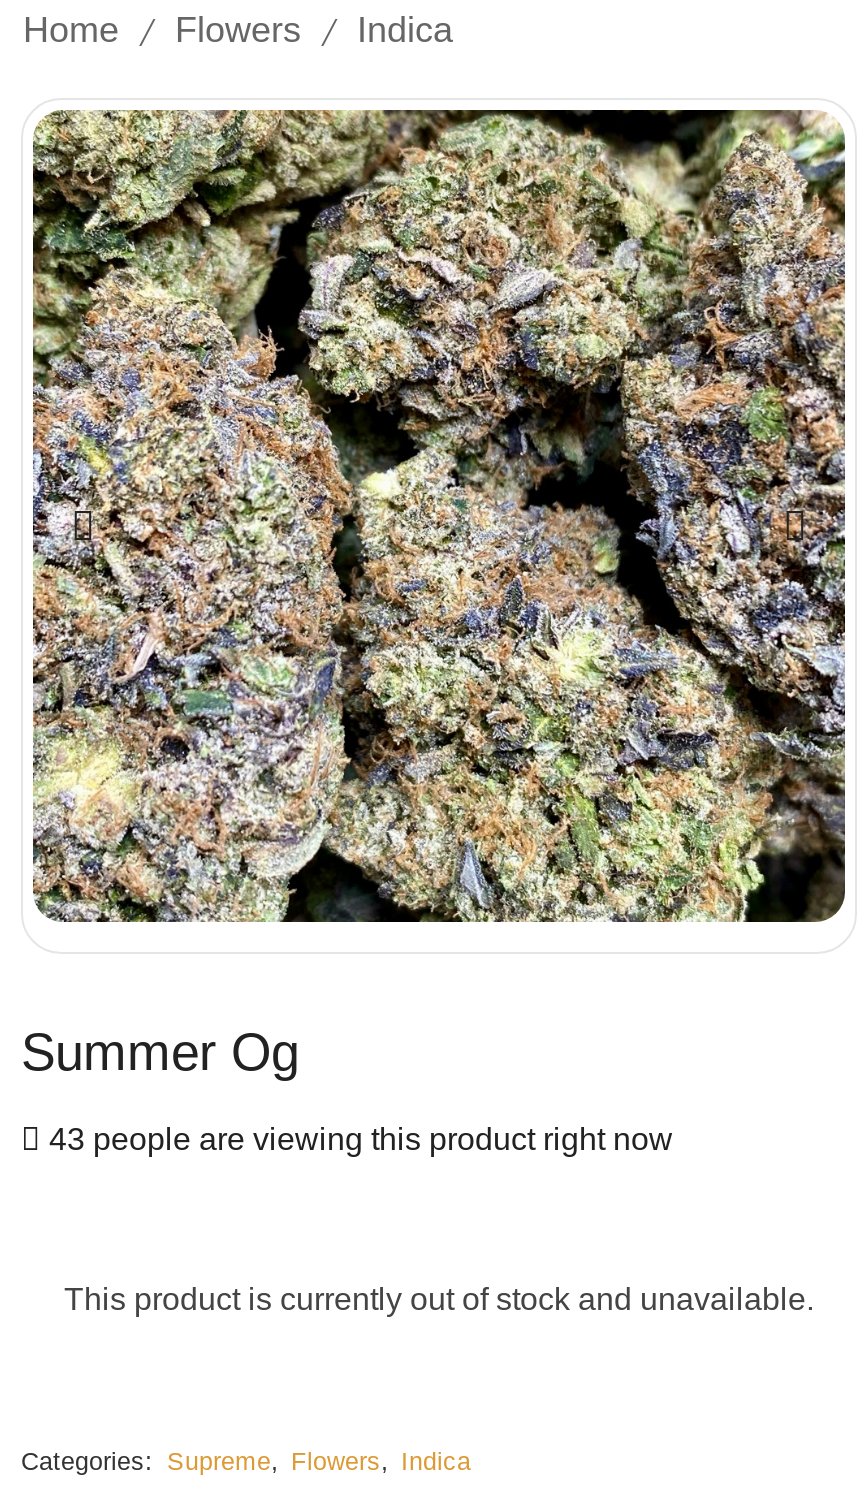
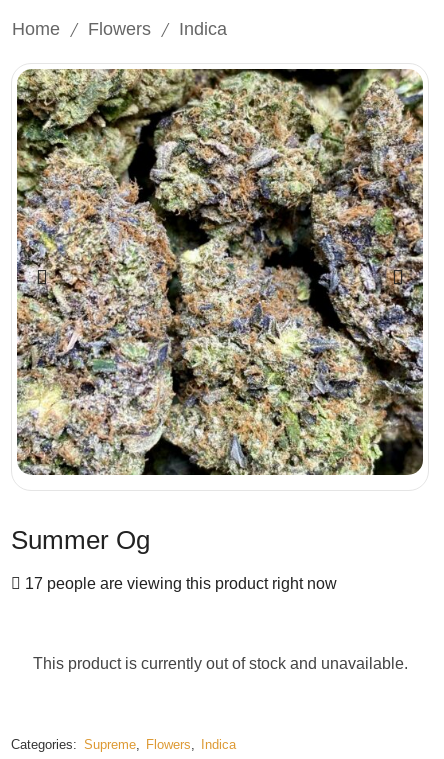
[41,1122,673,1156] 43 people are viewing this product right now -> [21,575,337,592] 17 people are viewing this product right now

